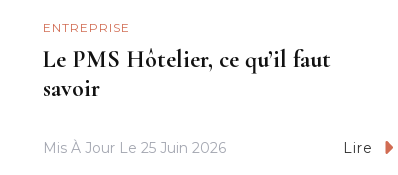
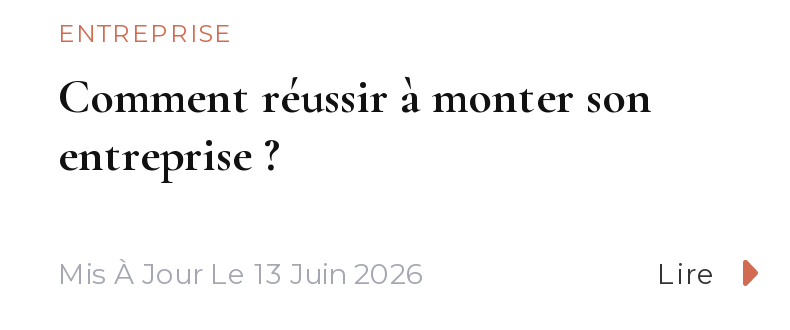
[43,45,331,103] Le PMS Hôtelier, ce qu’il faut | savoir -> [58,68,652,184] Comment réussir à monter son | entreprise ?
[43,139,226,157] Mis À Jour Le 25 Juin 2026 -> [58,256,422,292] Mis À Jour Le 13 Juin 2026

